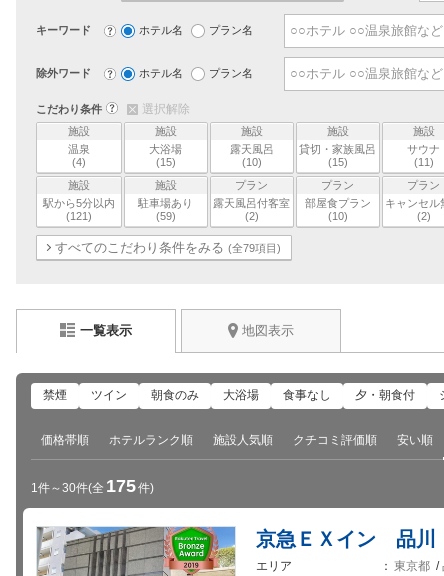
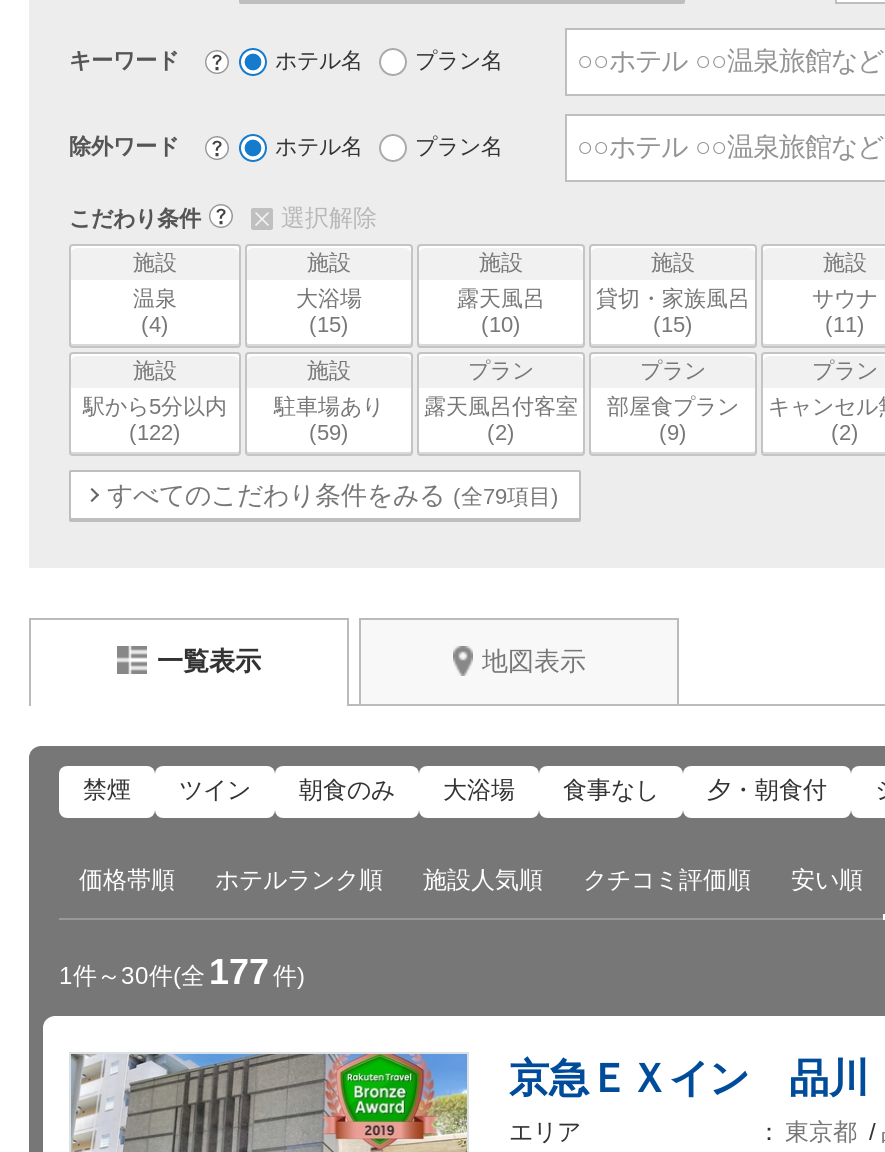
[66,210,92,222] (121) -> [129,421,181,445] (122)
[328,210,348,222] (10) -> [659,421,687,445] (9)
[31,476,154,496] 1件～30件(全 175 件) -> [59,952,305,992] 1件～30件(全 177 件)

